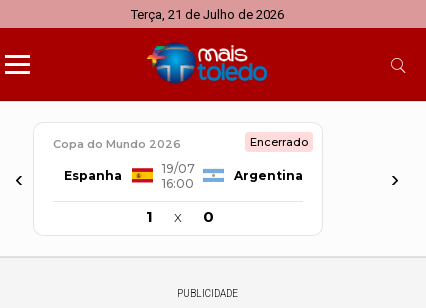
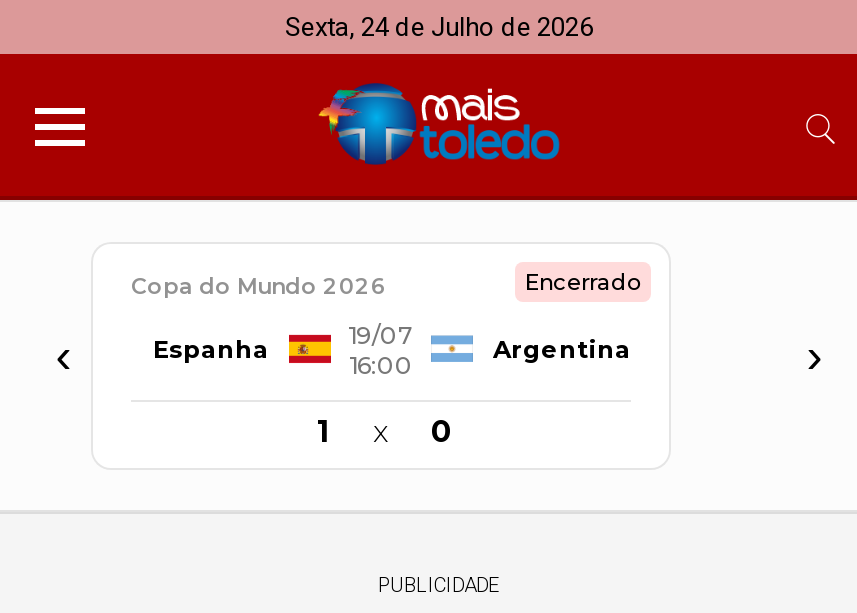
[130,7,283,22] Terça, 21 de Julho de 2026 -> [285,12,593,42] Sexta, 24 de Julho de 2026

